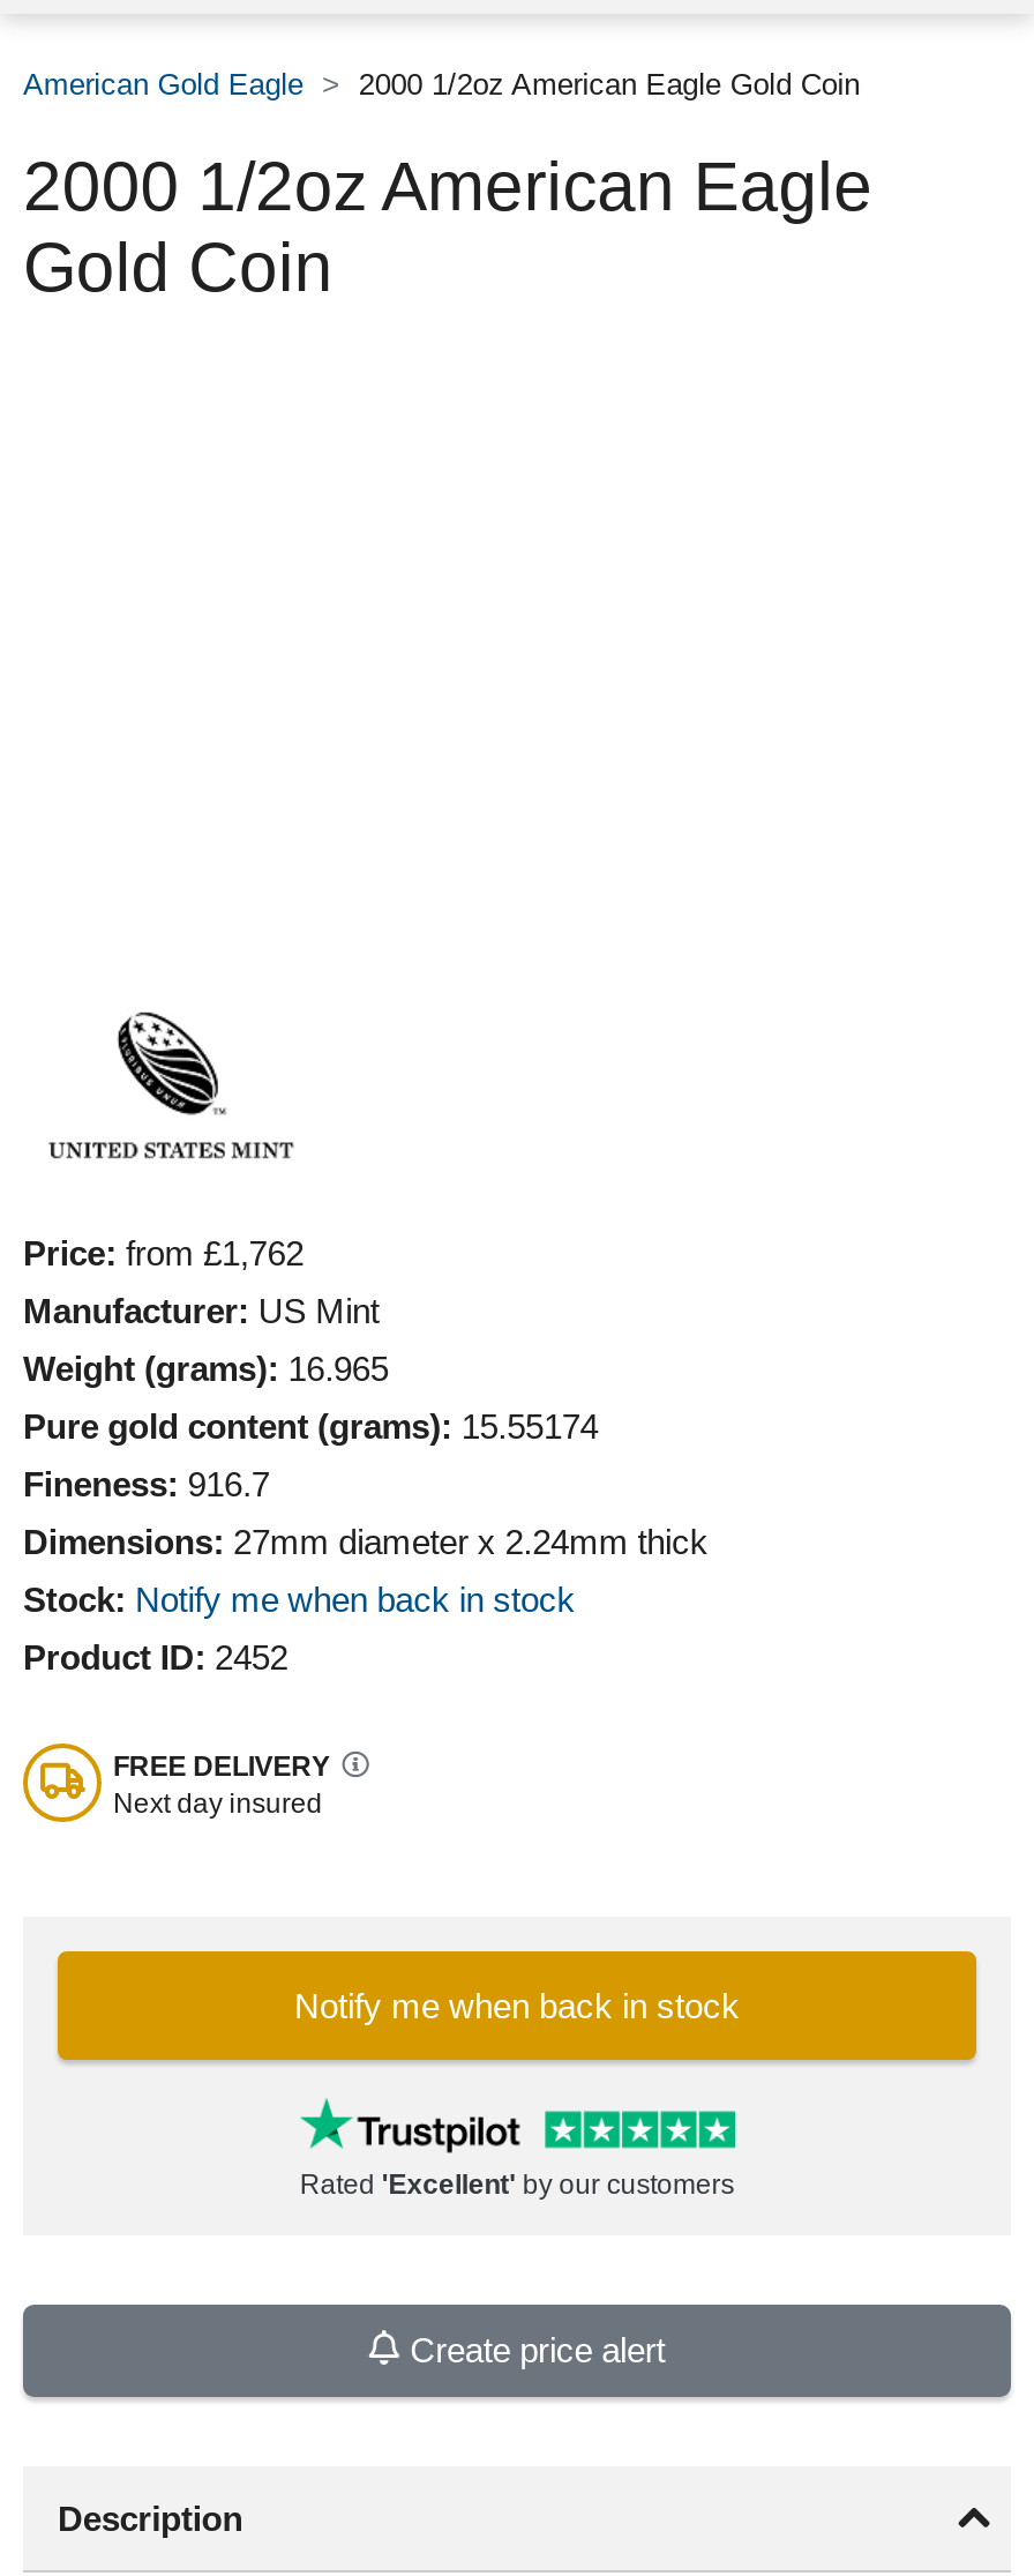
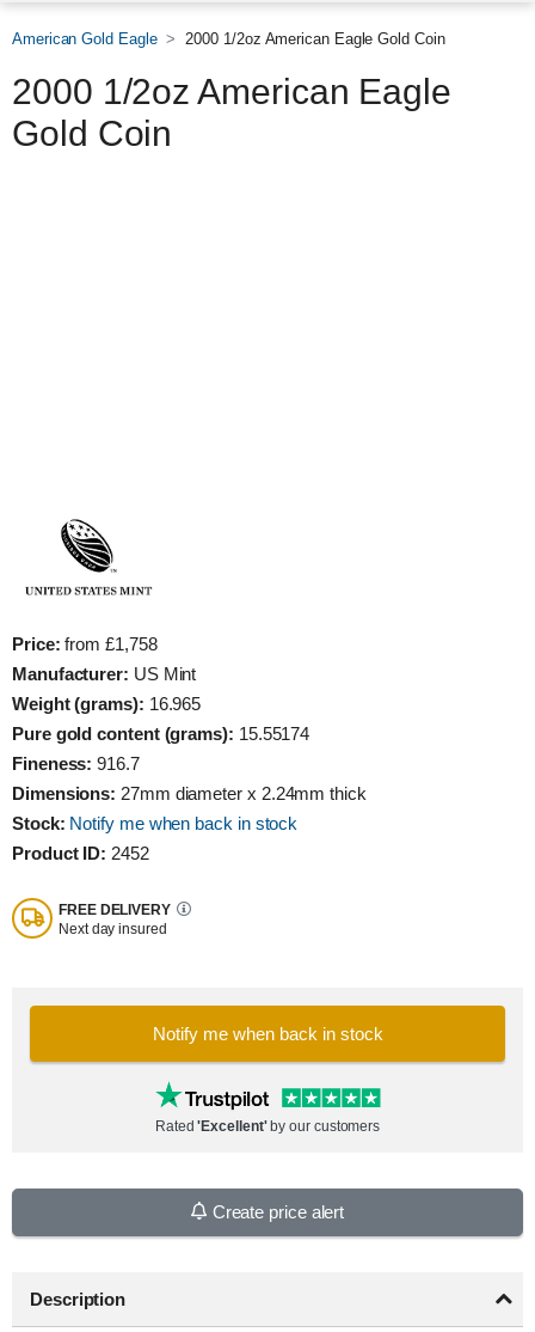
[23,1234,304,1274] Price: from £1,762 -> [12,634,157,655] Price: from £1,758

